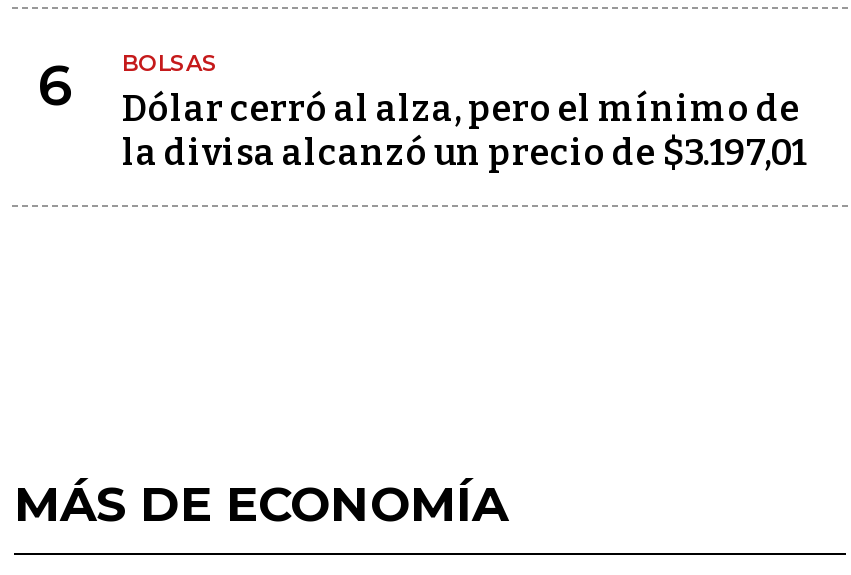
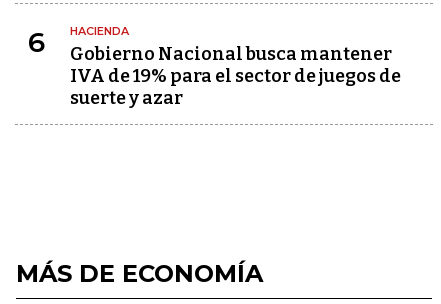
[122,49,806,175] BOLSAS | Dólar cerró al alza, pero el mínimo de | la divisa alcanzó un precio de $3.197,01 -> [70,24,401,109] HACIENDA | Gobierno Nacional busca mantener | IVA de 19% para el sector de juegos de | suerte y azar

